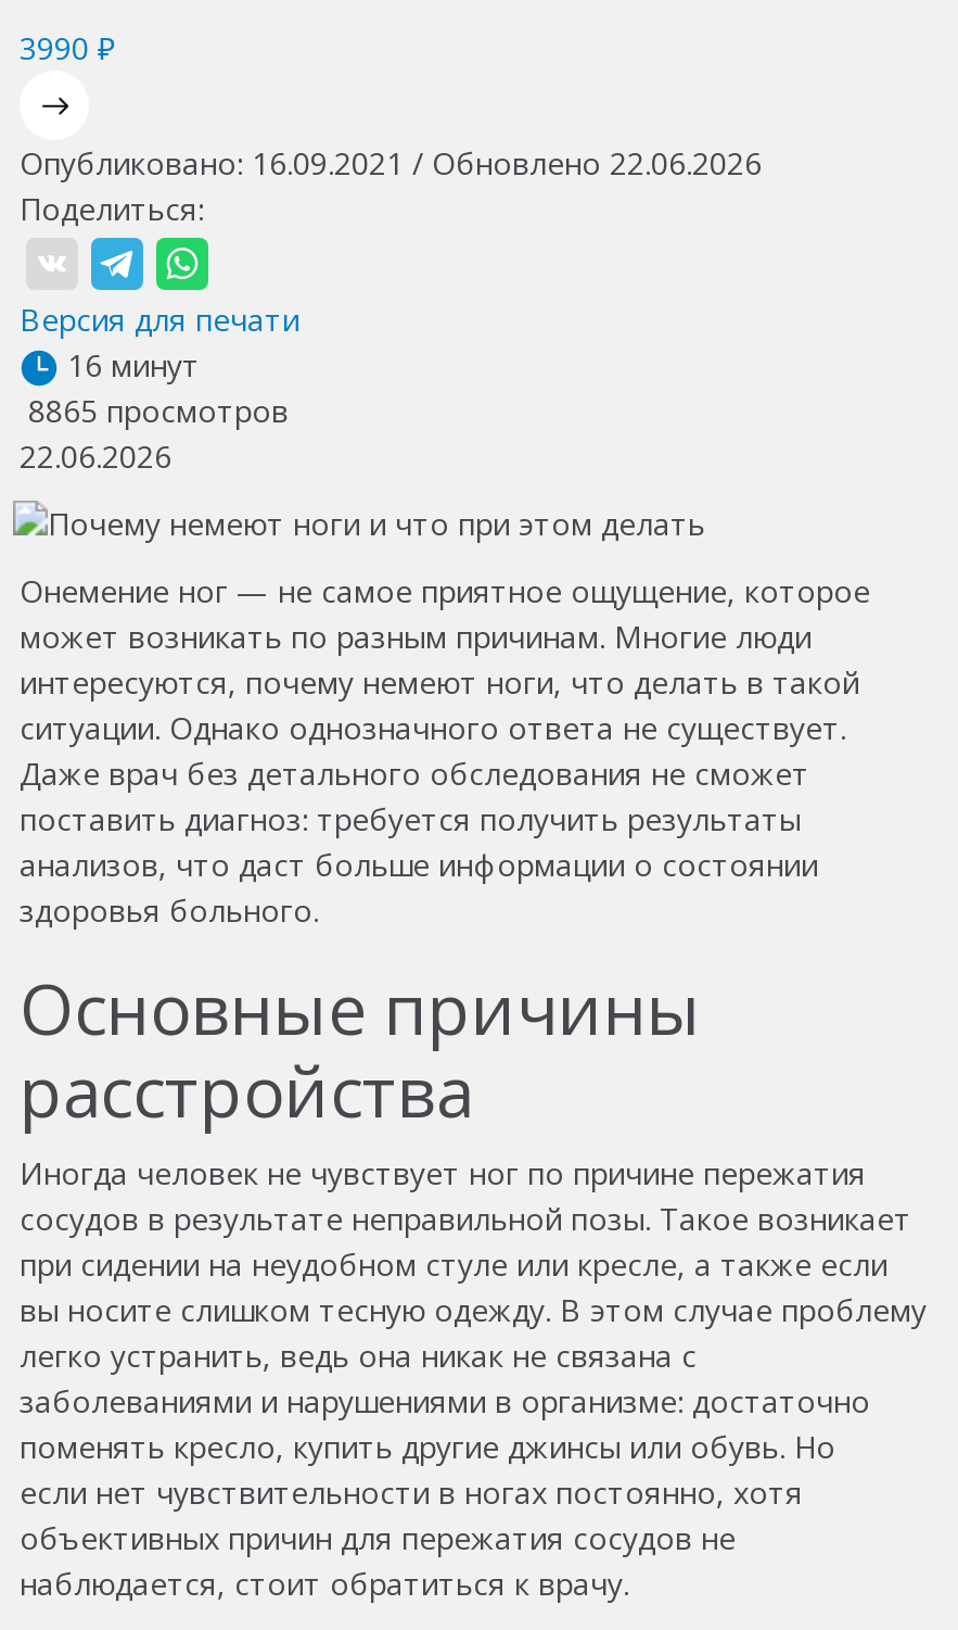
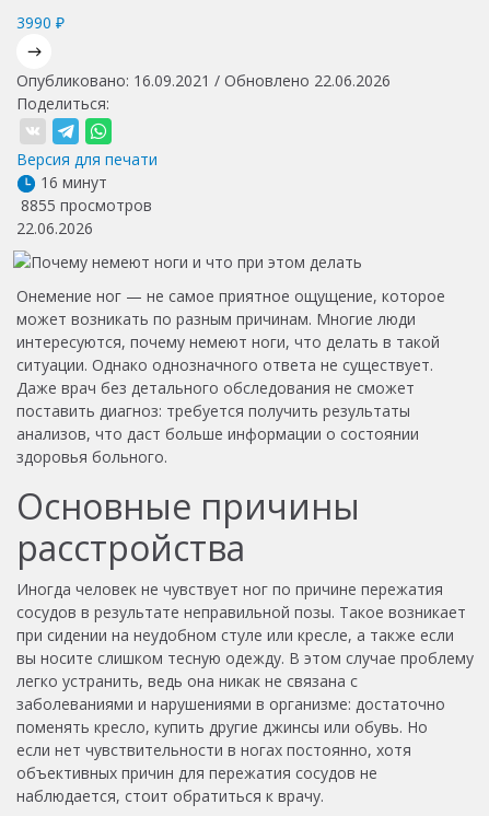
[28,389,289,431] 8865 просмотров -> [21,194,152,215] 8855 просмотров

